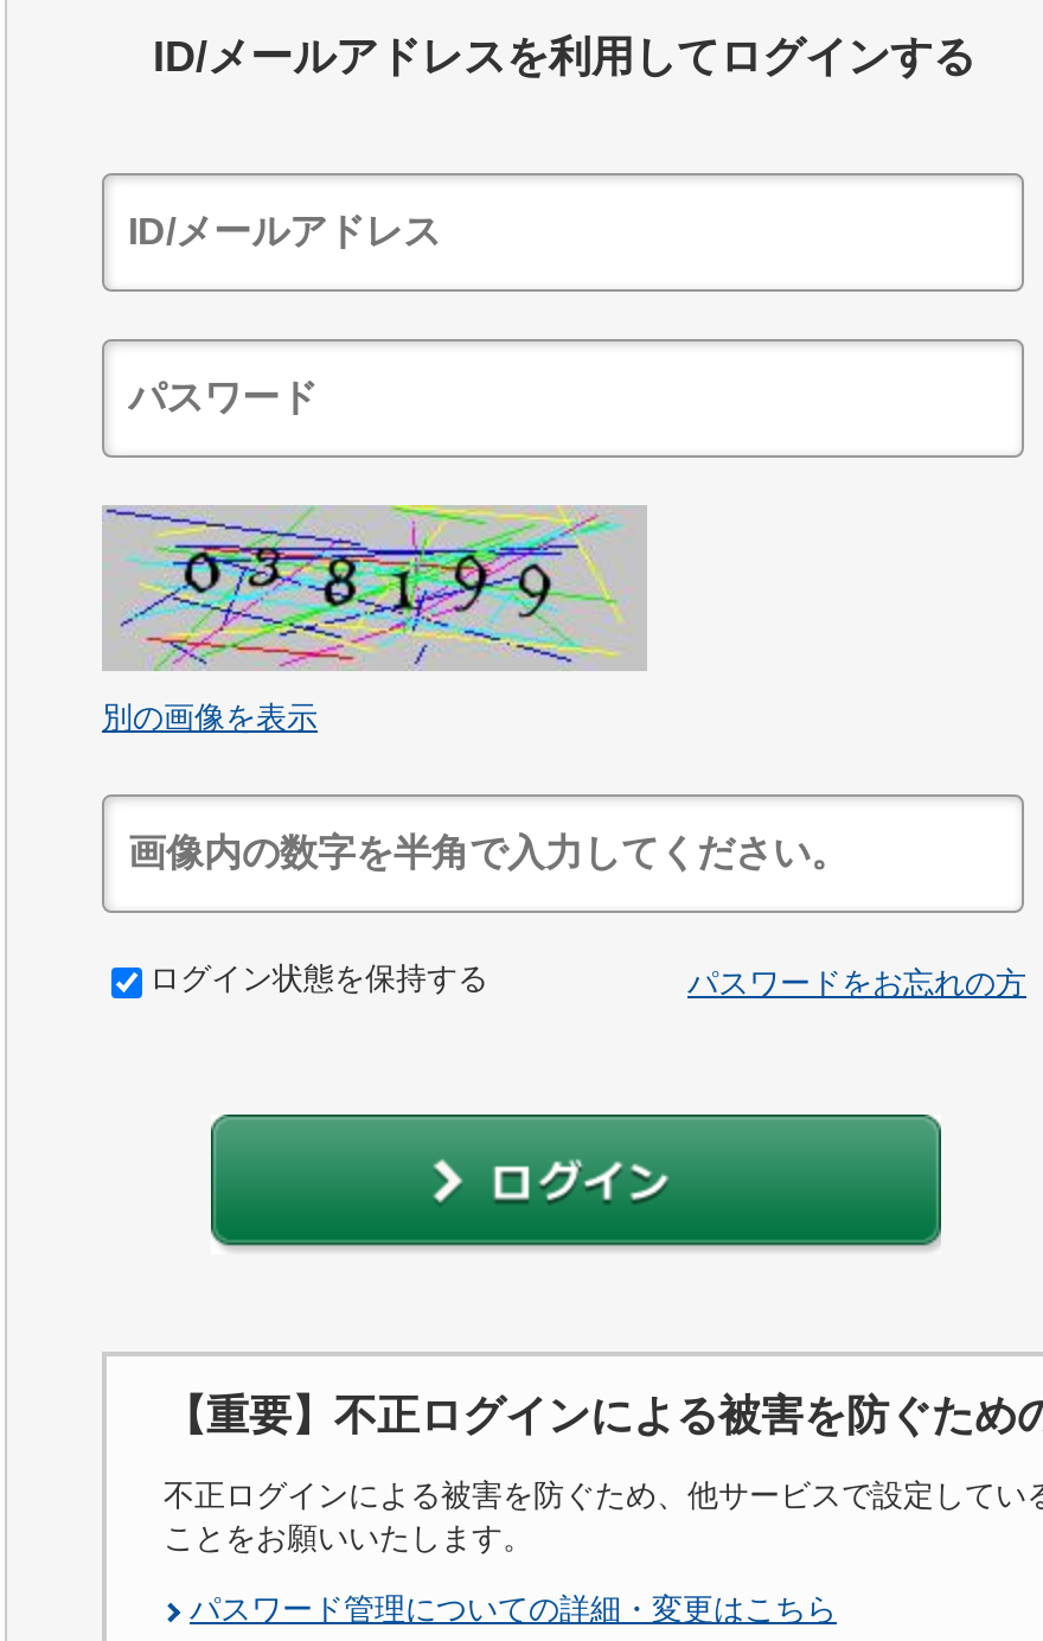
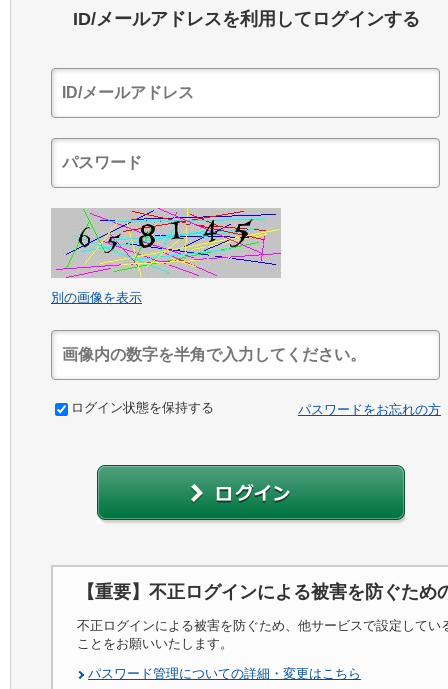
[107,503,642,671] [image] -> [54,208,281,278] [image]

